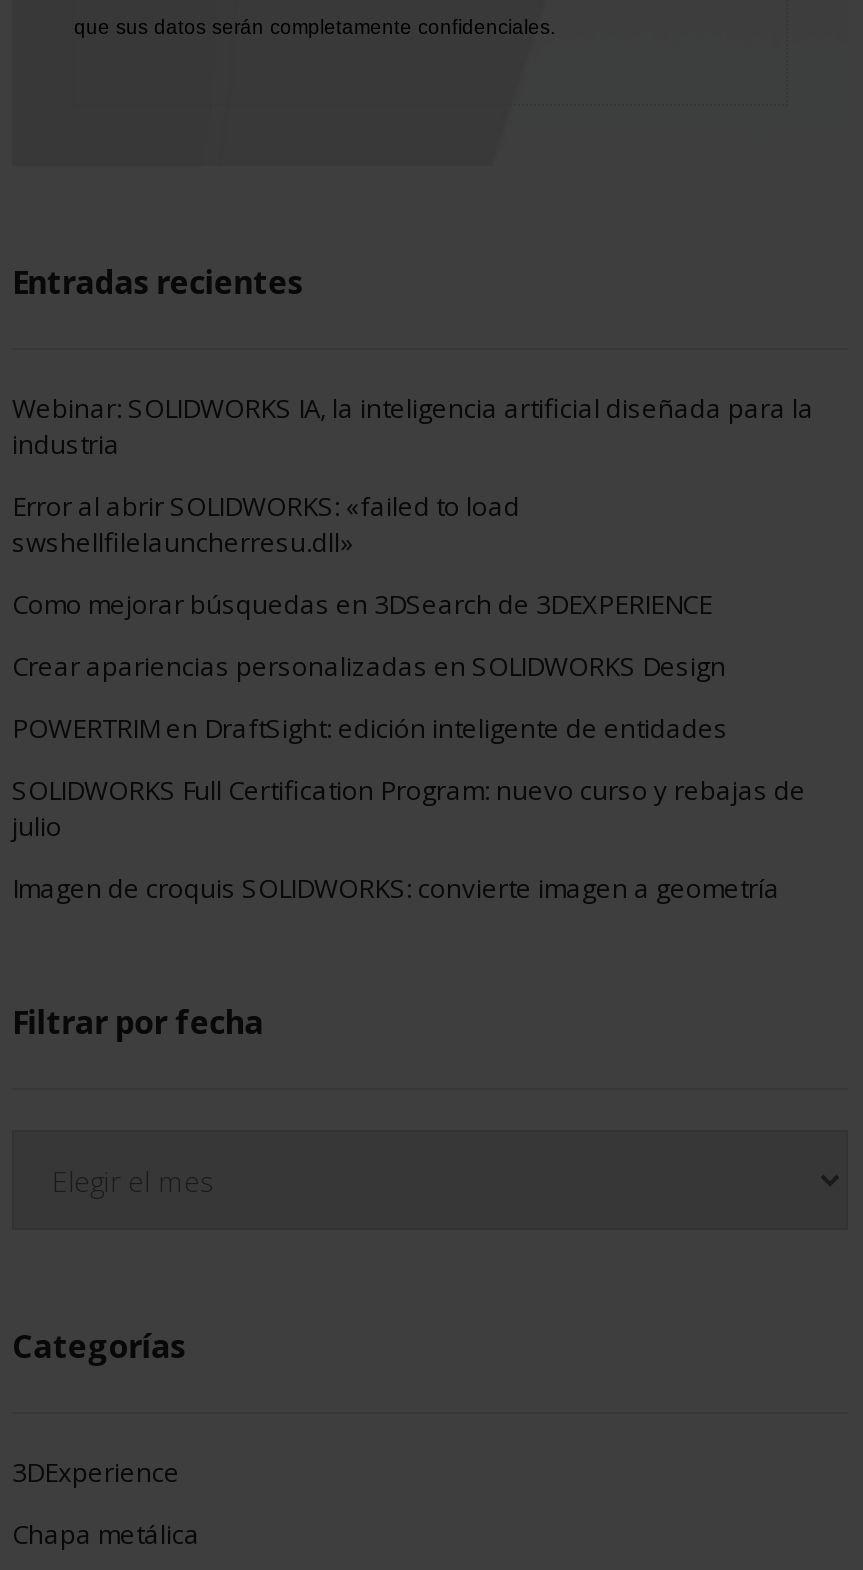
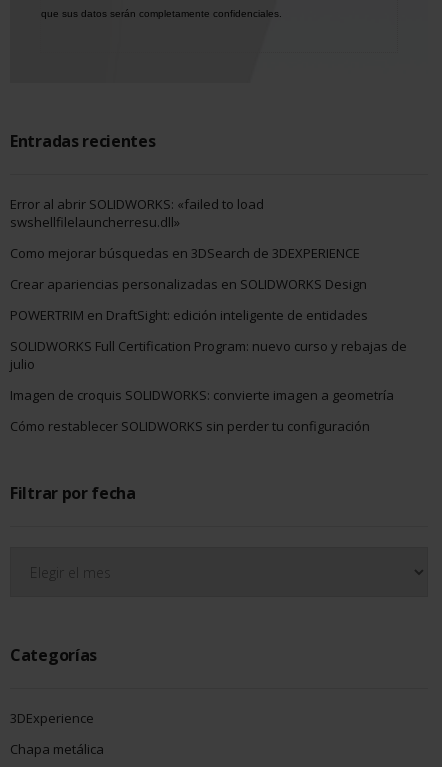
[12,390,814,462] Webinar: SOLIDWORKS IA, la inteligencia artificial diseñada para la | industria -> none
moved [12,488,806,906] -> [10,195,407,404]: Error al abrir SOLIDWORKS: «failed to load | swshellfilelauncherresu.dll» | Como mejorar búsquedas en 3DSearch de 3DEXPERIENCE | Crear apariencias personalizadas en SOLIDWORKS Design | POWERTRIM en DraftSight: edición inteligente de entidades | SOLIDWORKS Full Certification Program: nuevo curso y rebajas de | julio | Imagen de croquis SOLIDWORKS: convierte imagen a geometría
none -> [10,417,370,435] Cómo restablecer SOLIDWORKS sin perder tu configuración

